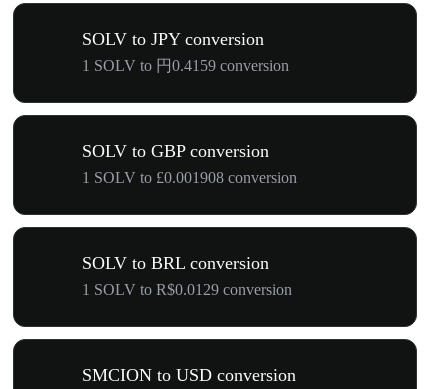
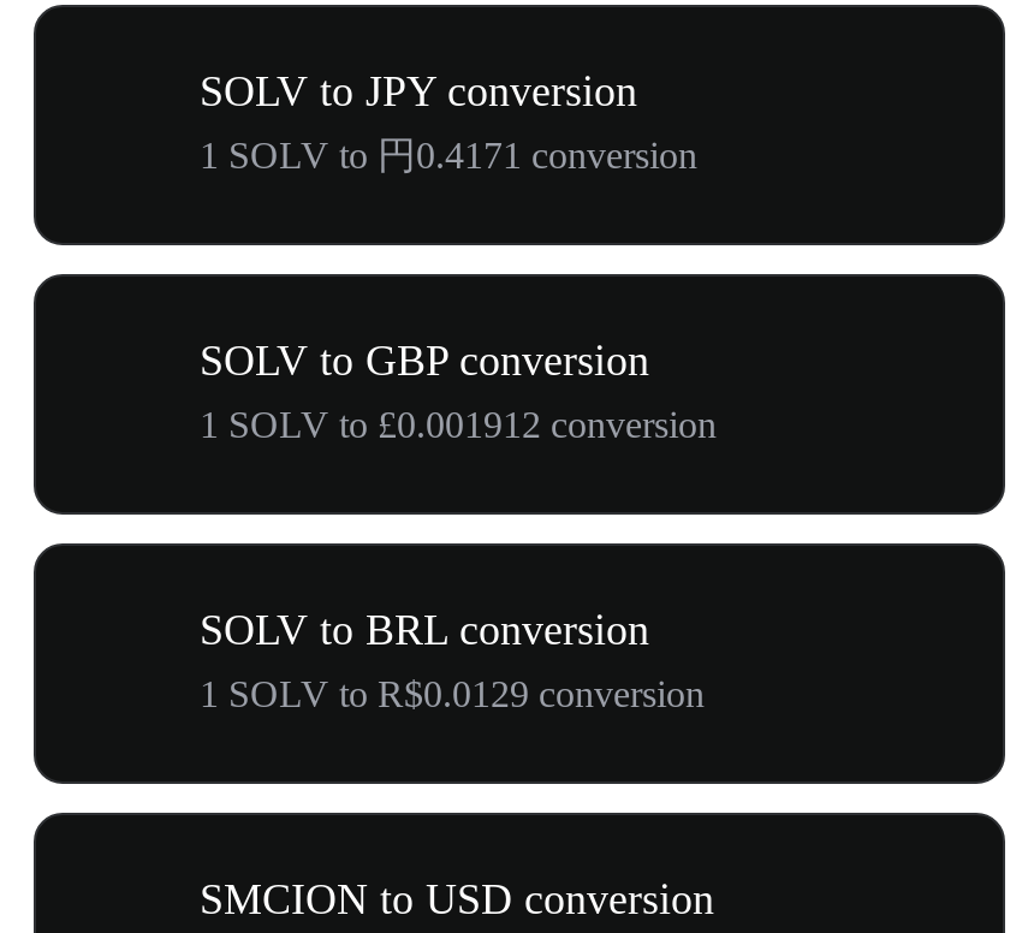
[82,57,289,74] 1 SOLV to 円0.4159 conversion -> [200,135,697,176] 1 SOLV to 円0.4171 conversion
[82,169,297,186] 1 SOLV to £0.001908 conversion -> [200,404,717,445] 1 SOLV to £0.001912 conversion

